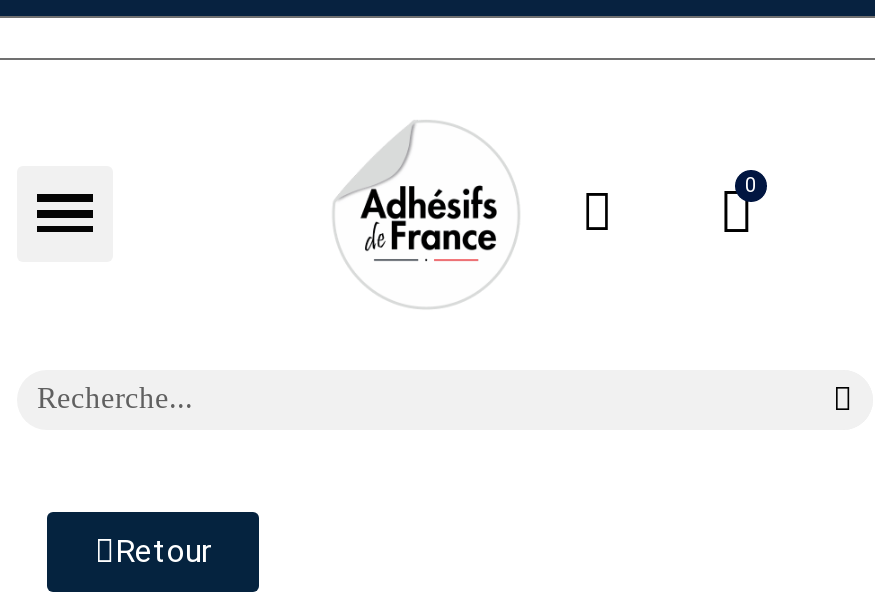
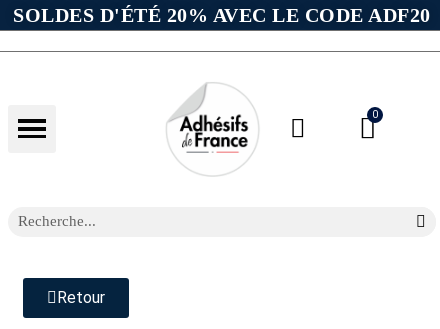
none -> [13,4,431,26] SOLDES D'ÉTÉ 20% AVEC LE CODE ADF20

